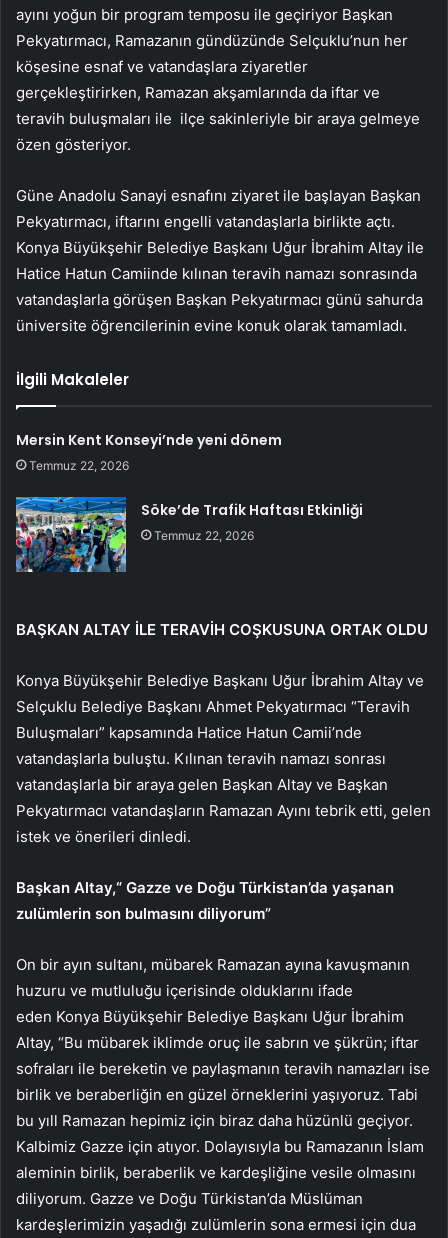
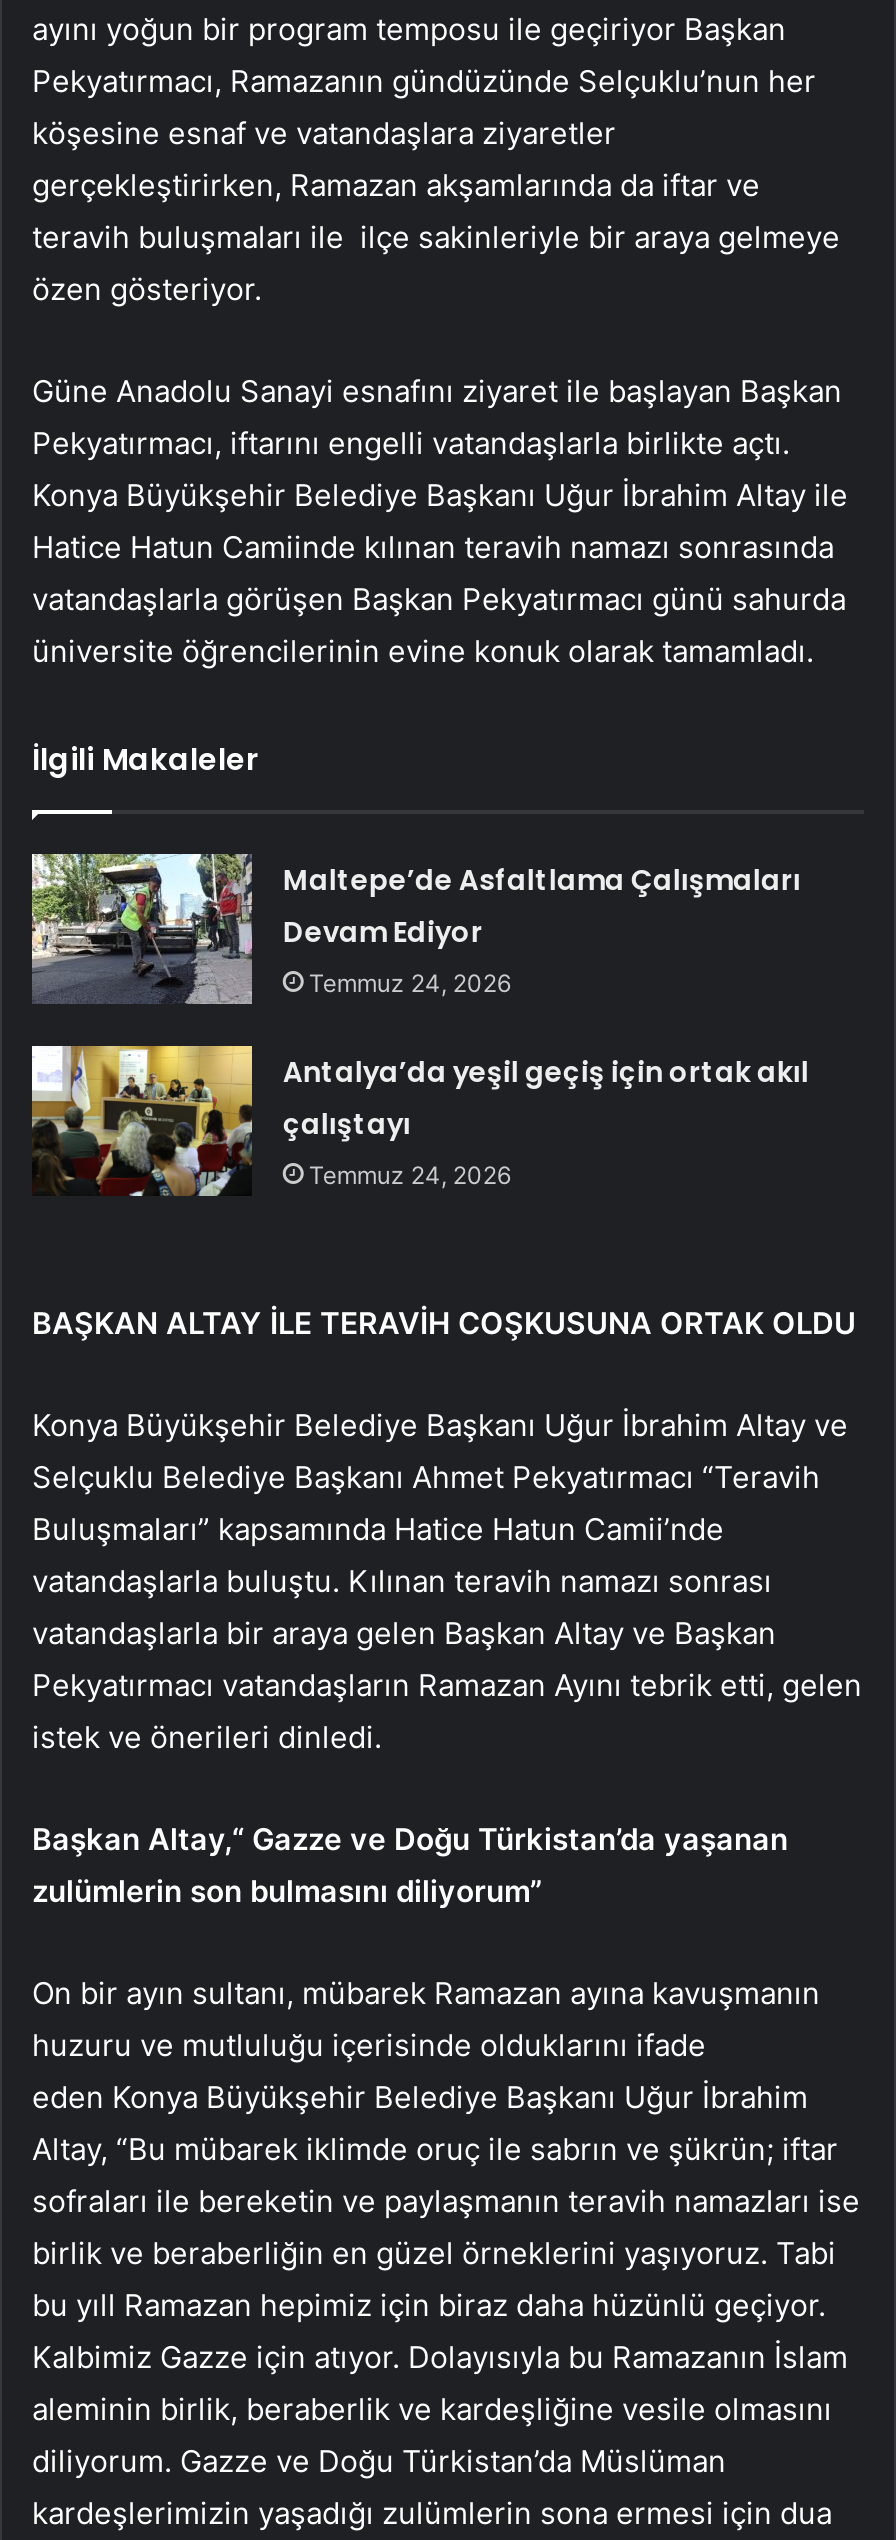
[16,430,282,473] Mersin Kent Konseyi’nde yeni dönem | Temmuz 22, 2026 -> [283,860,801,998] Maltepe’de Asfaltlama Çalışmaları | Devam Ediyor | Temmuz 24, 2026
[15,491,363,573] [image] | Söke’de Trafik Haftası Etkinliği | Temmuz 22, 2026 -> [30,1044,809,1198] [image] | Antalya’da yeşil geçiş için ortak akıl | çalıştayı | Temmuz 24, 2026

